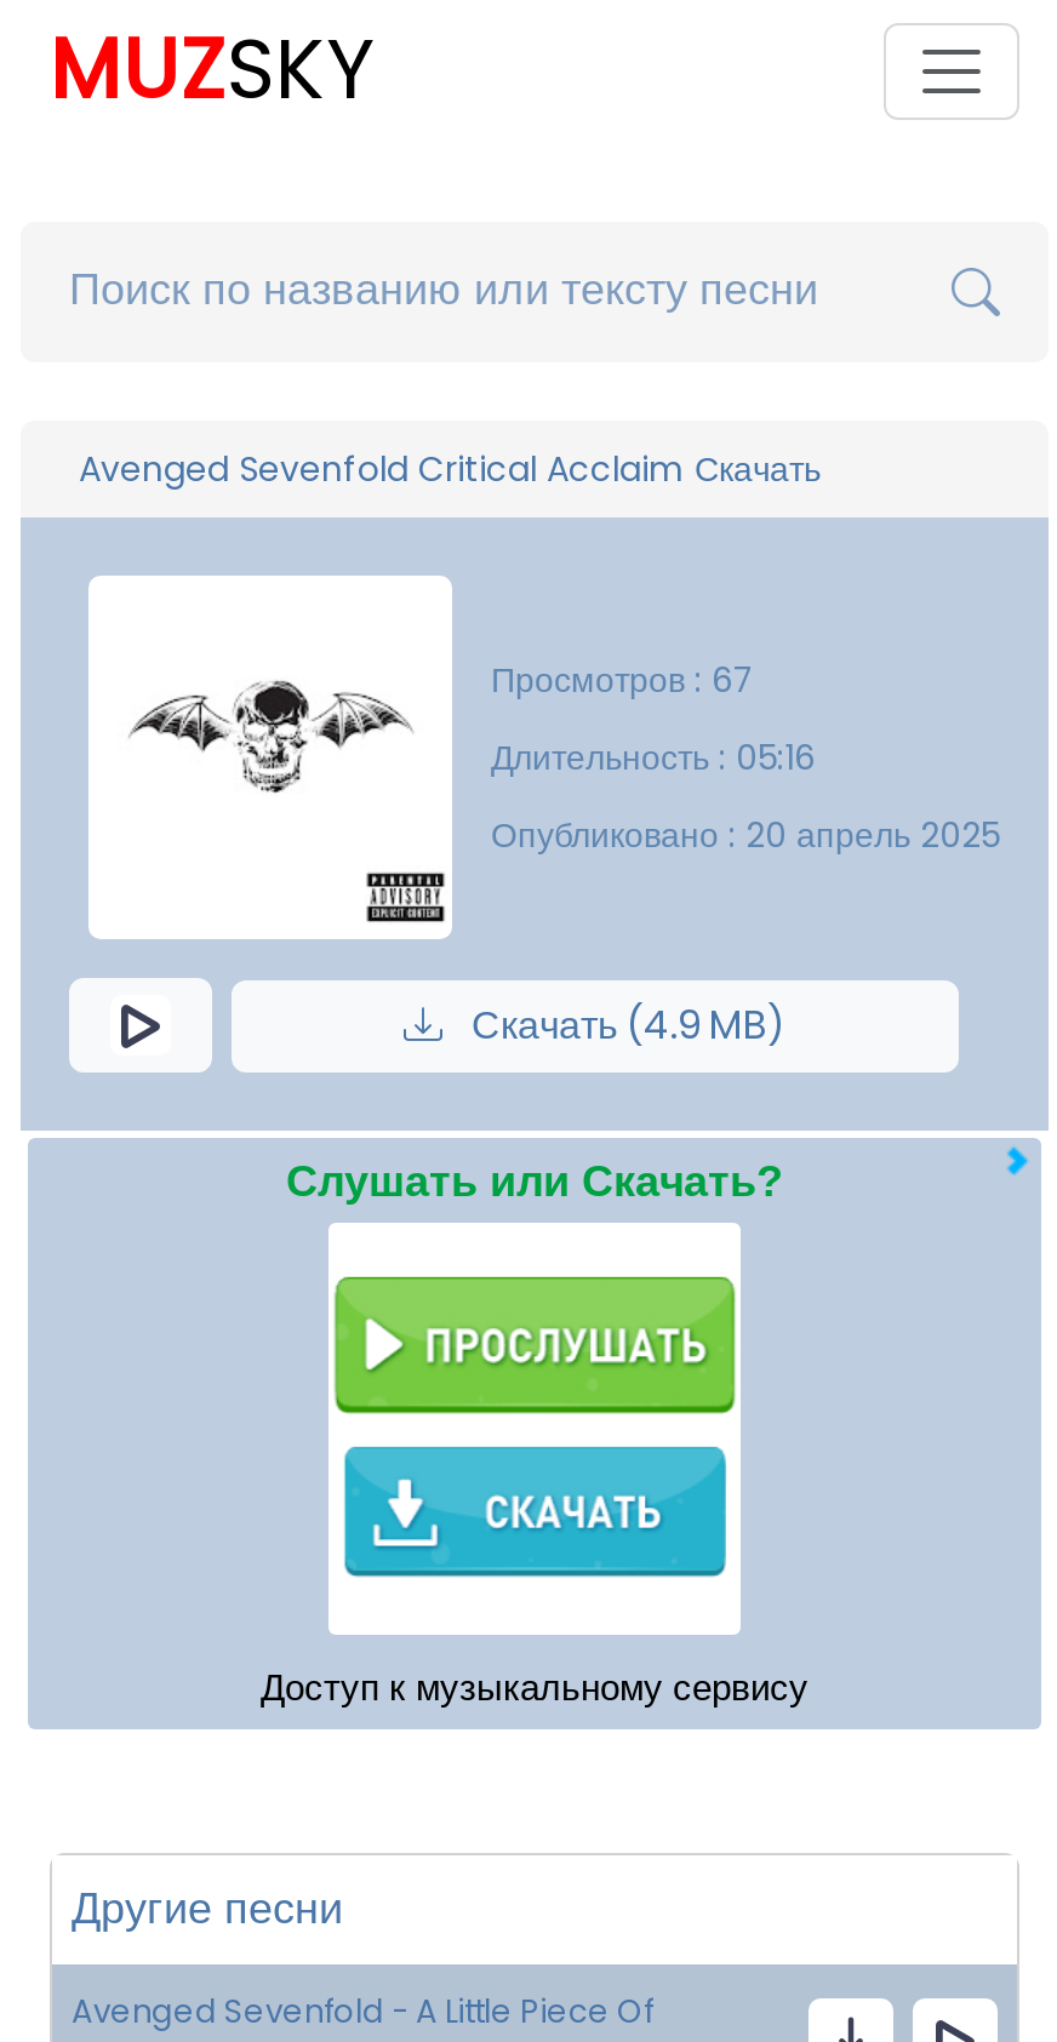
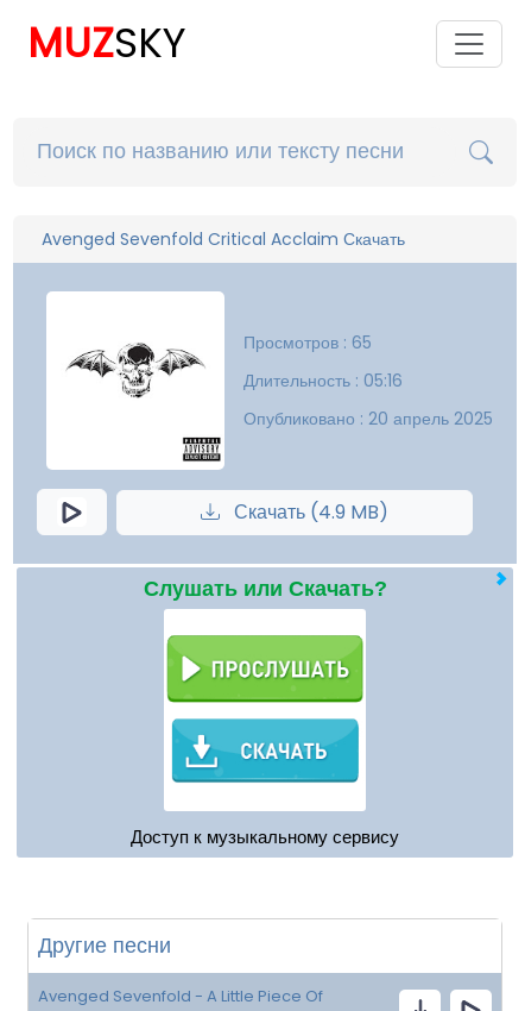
[491,656,755,704] Просмотров : 67 -> [243,331,372,354] Просмотров : 65

